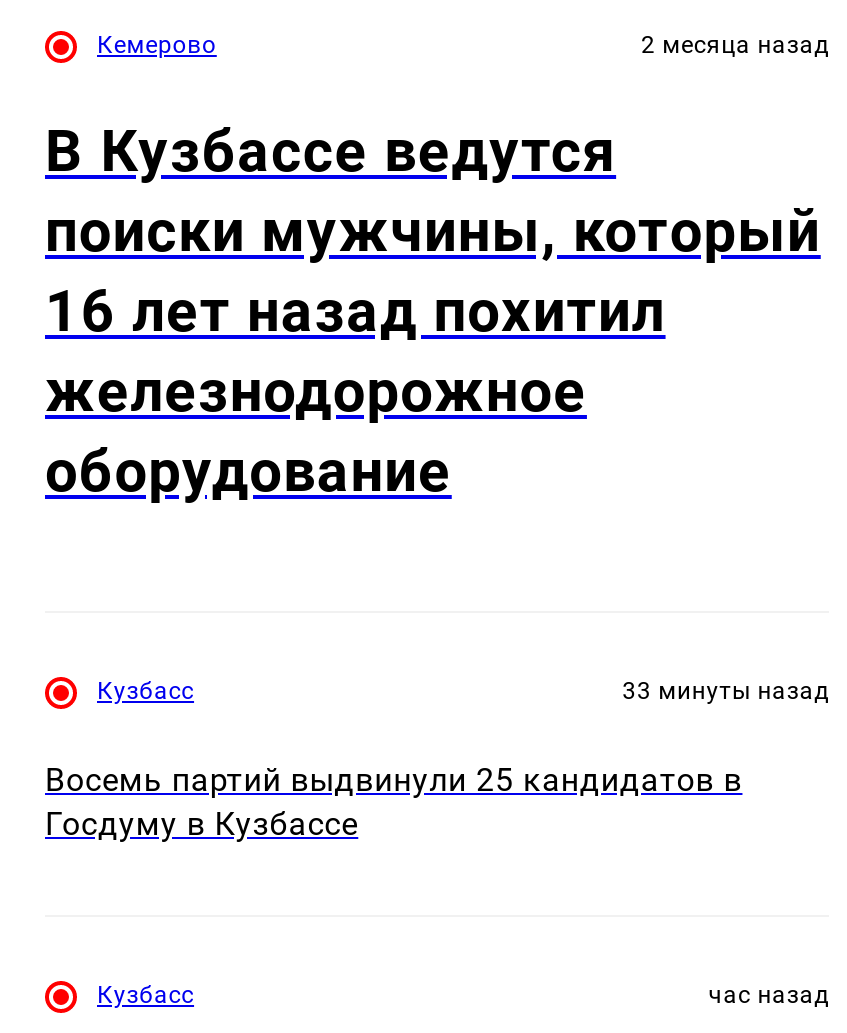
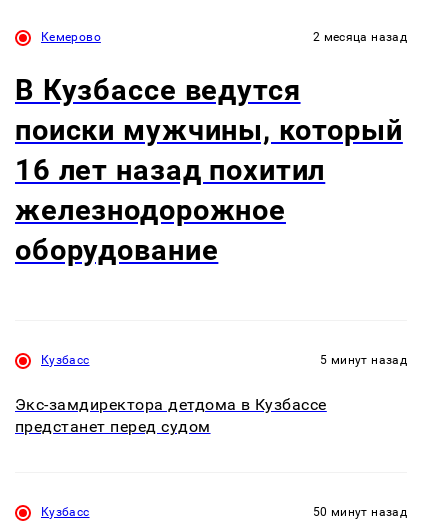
[622,677,829,705] 33 минуты назад -> [320,353,407,367] 5 минут назад
[45,762,742,844] Восемь партий выдвинули 25 кандидатов в | Госдуму в Кузбассе -> [15,395,327,436] Экс-замдиректора детдома в Кузбассе | предстанет перед судом
[709,980,829,1008] час назад -> [313,505,407,519] 50 минут назад

